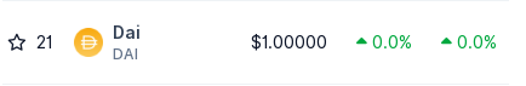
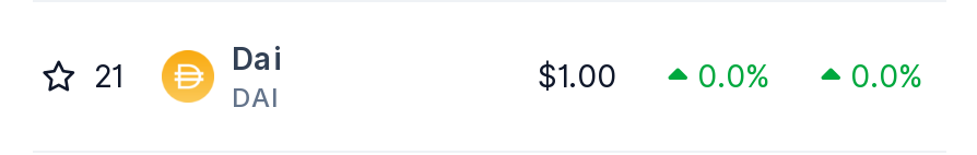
[251,31,327,52] $1.00000 -> [538,57,616,94] $1.00

